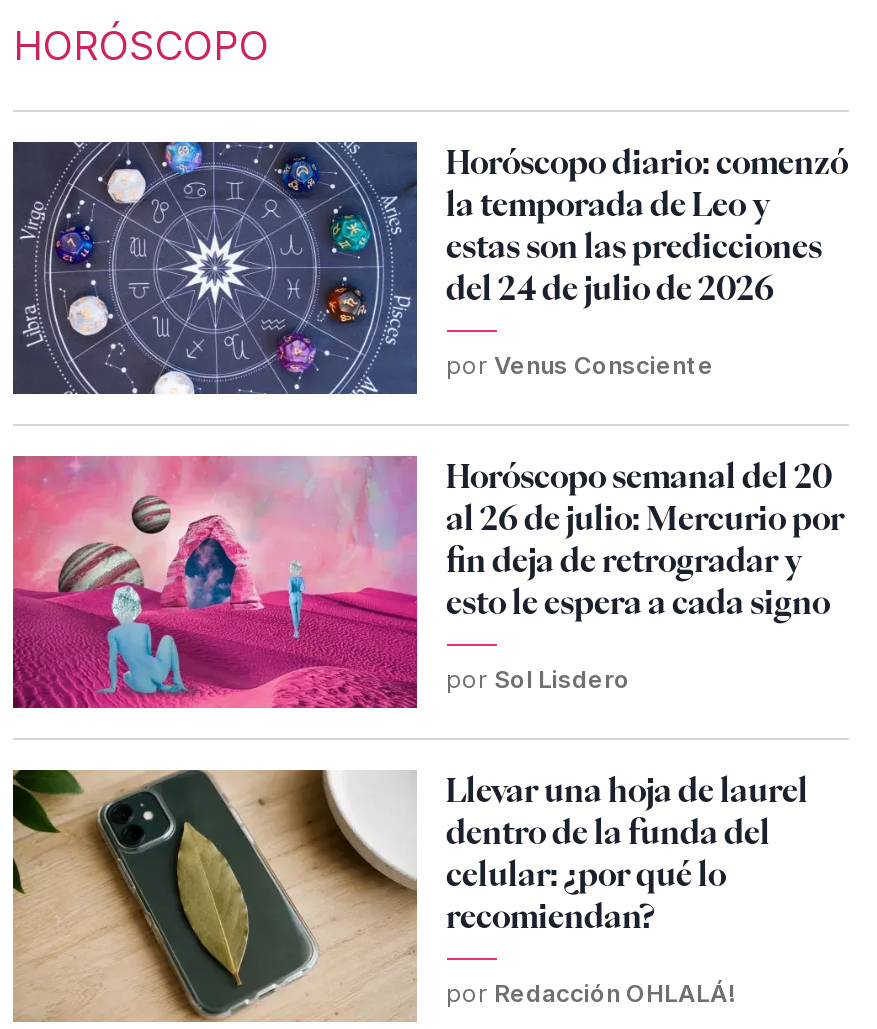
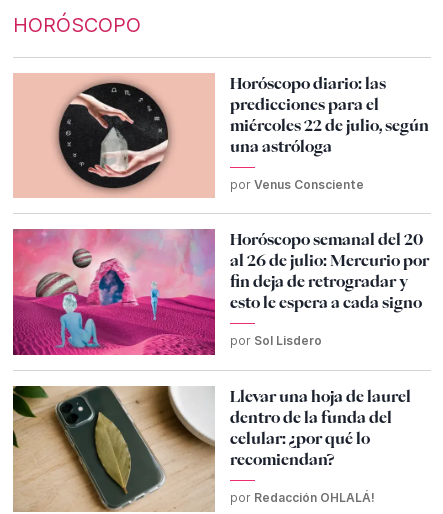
[11,139,848,397] [image] | Horóscopo diario: comenzó | la temporada de Leo y | estas son las predicciones | del 24 de julio de 2026 -> [13,72,428,199] [image] | Horóscopo diario: las | predicciones para el | miércoles 22 de julio, según | una astróloga

